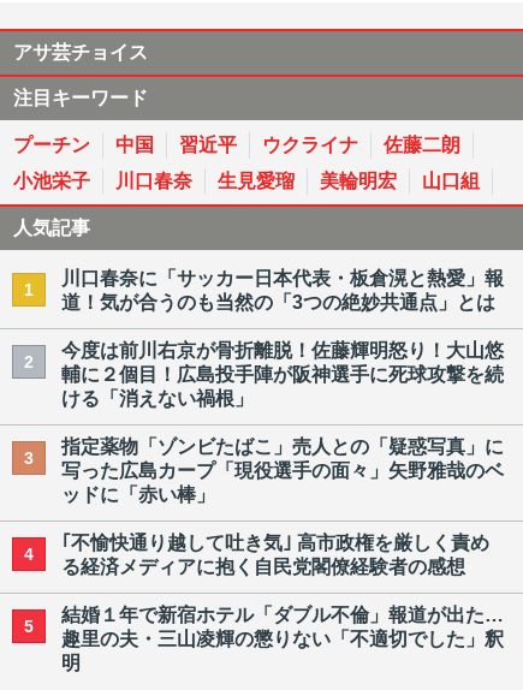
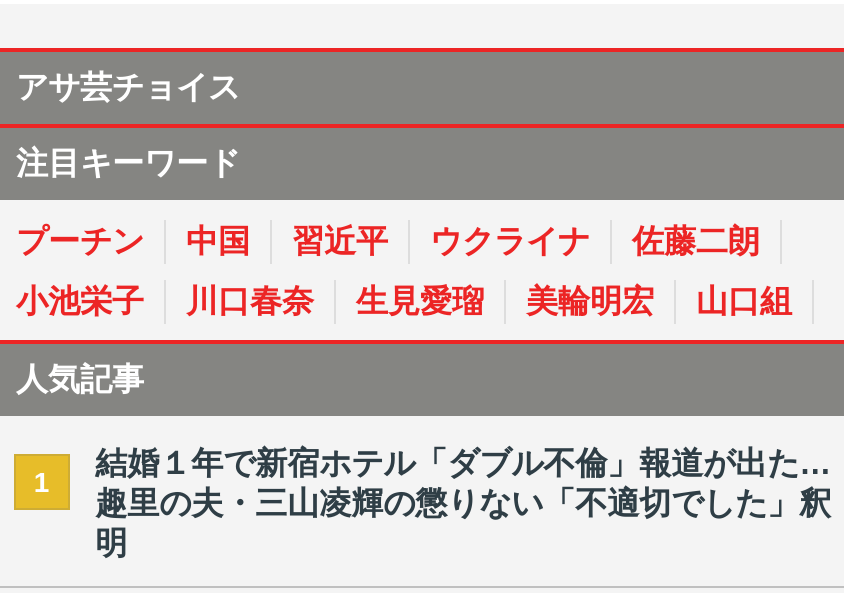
[24,268,503,371] 川口春奈に「サッカー日本代表・板倉滉と熱愛」報 | 道！気が合うのも当然の「3つの絶妙共通点」とは | 2 -> none
[24,340,503,467] 今度は前川右京が骨折離脱！佐藤輝明怒り！大山悠 | 輔に２個目！広島投手陣が阪神選手に死球攻撃を続 | ける「消えない禍根」 | 3 -> none
[24,436,503,563] 指定薬物「ゾンビたばこ」売人との「疑惑写真」に | 写った広島カープ「現役選手の面々」矢野雅哉のベ | ッドに「赤い棒」 | 4 -> none
[24,533,489,635] ｢不愉快通り越して吐き気｣ 高市政権を厳しく責め | る経済メディアに抱く自民党閣僚経験者の感想 | 5 -> none

